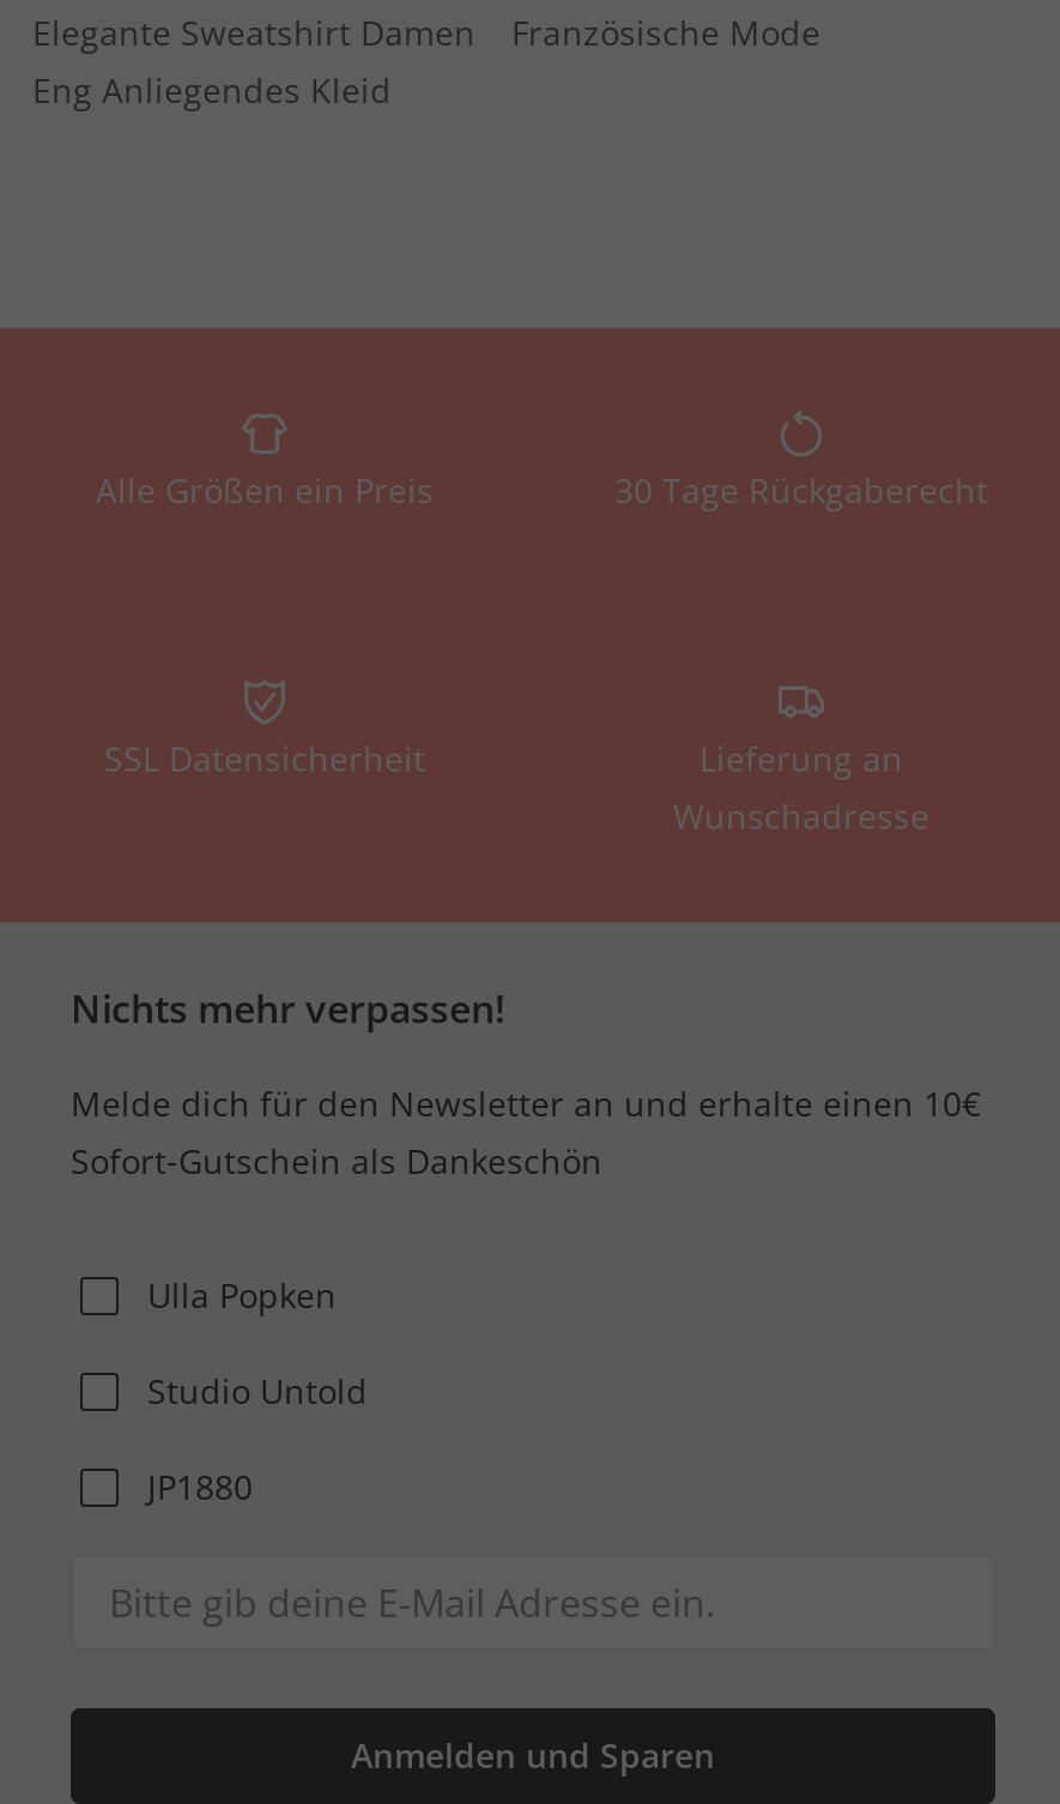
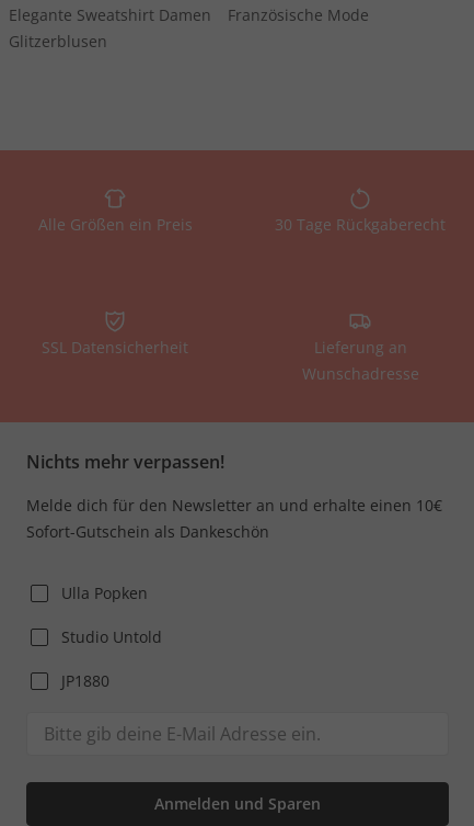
[32,67,392,113] Eng Anliegendes Kleid -> [9,31,107,52] Glitzerblusen

